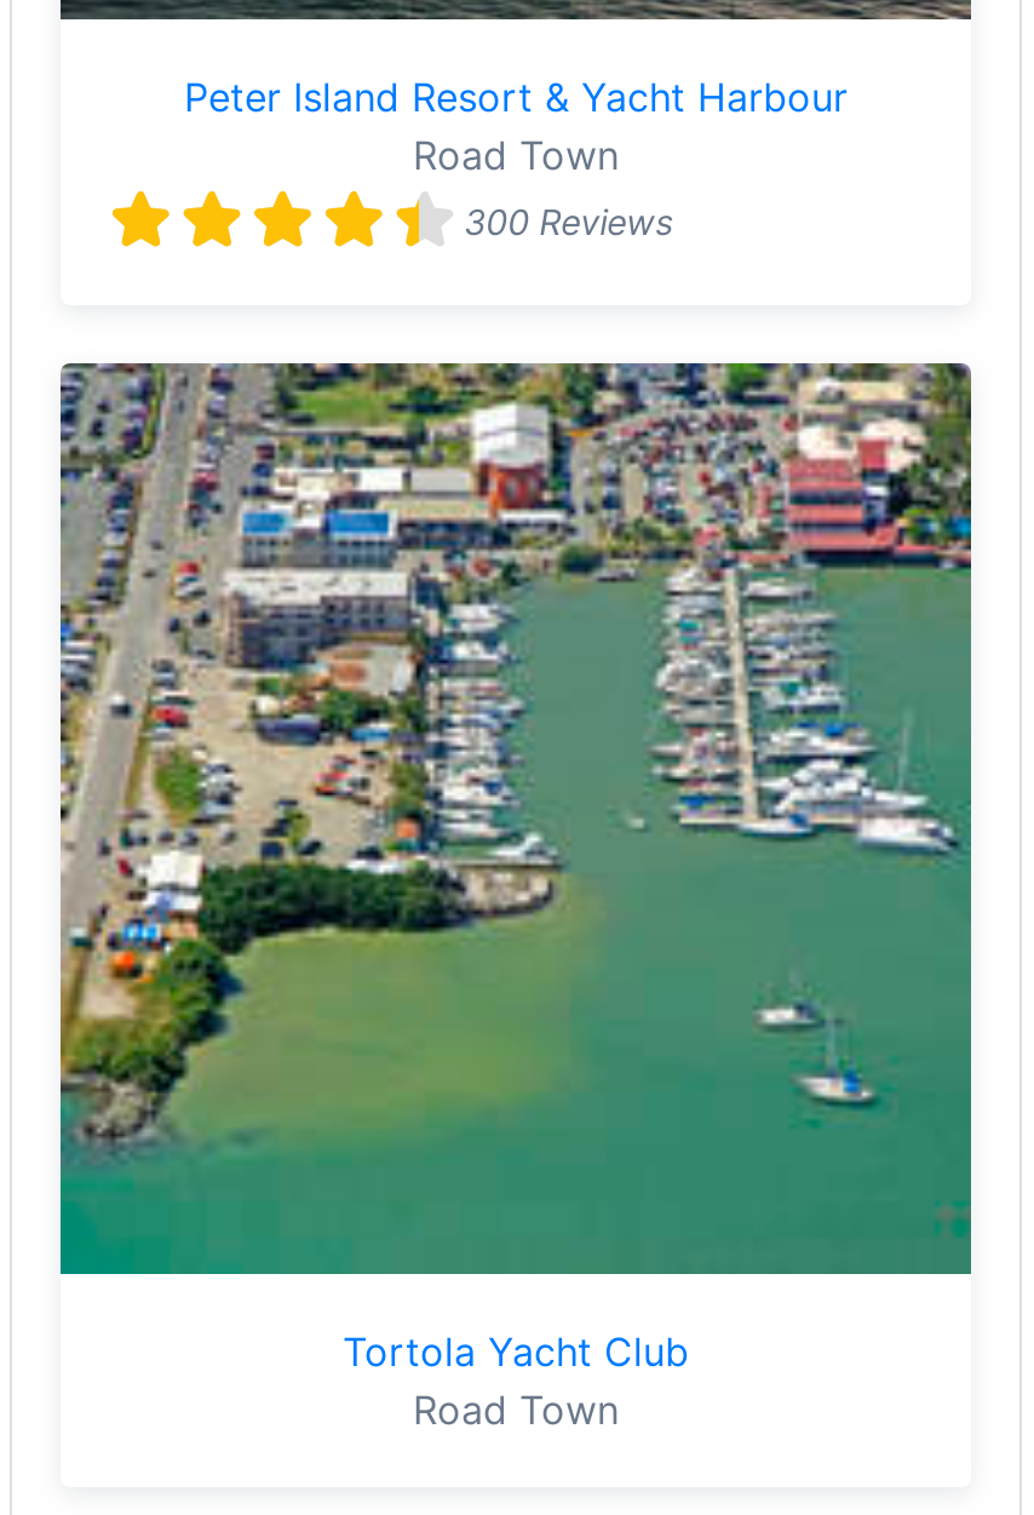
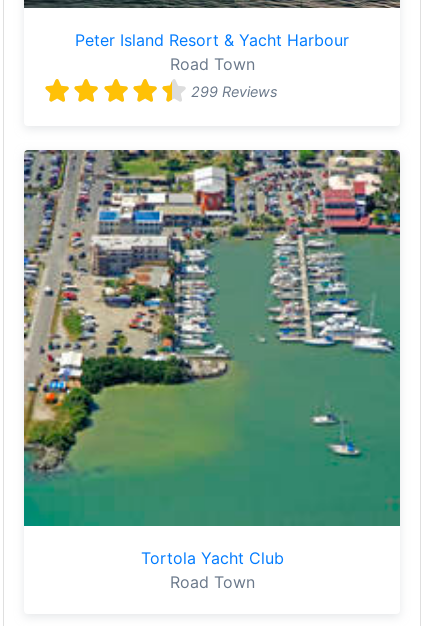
[464,201,675,242] 300 Reviews -> [191,83,278,100] 299 Reviews

